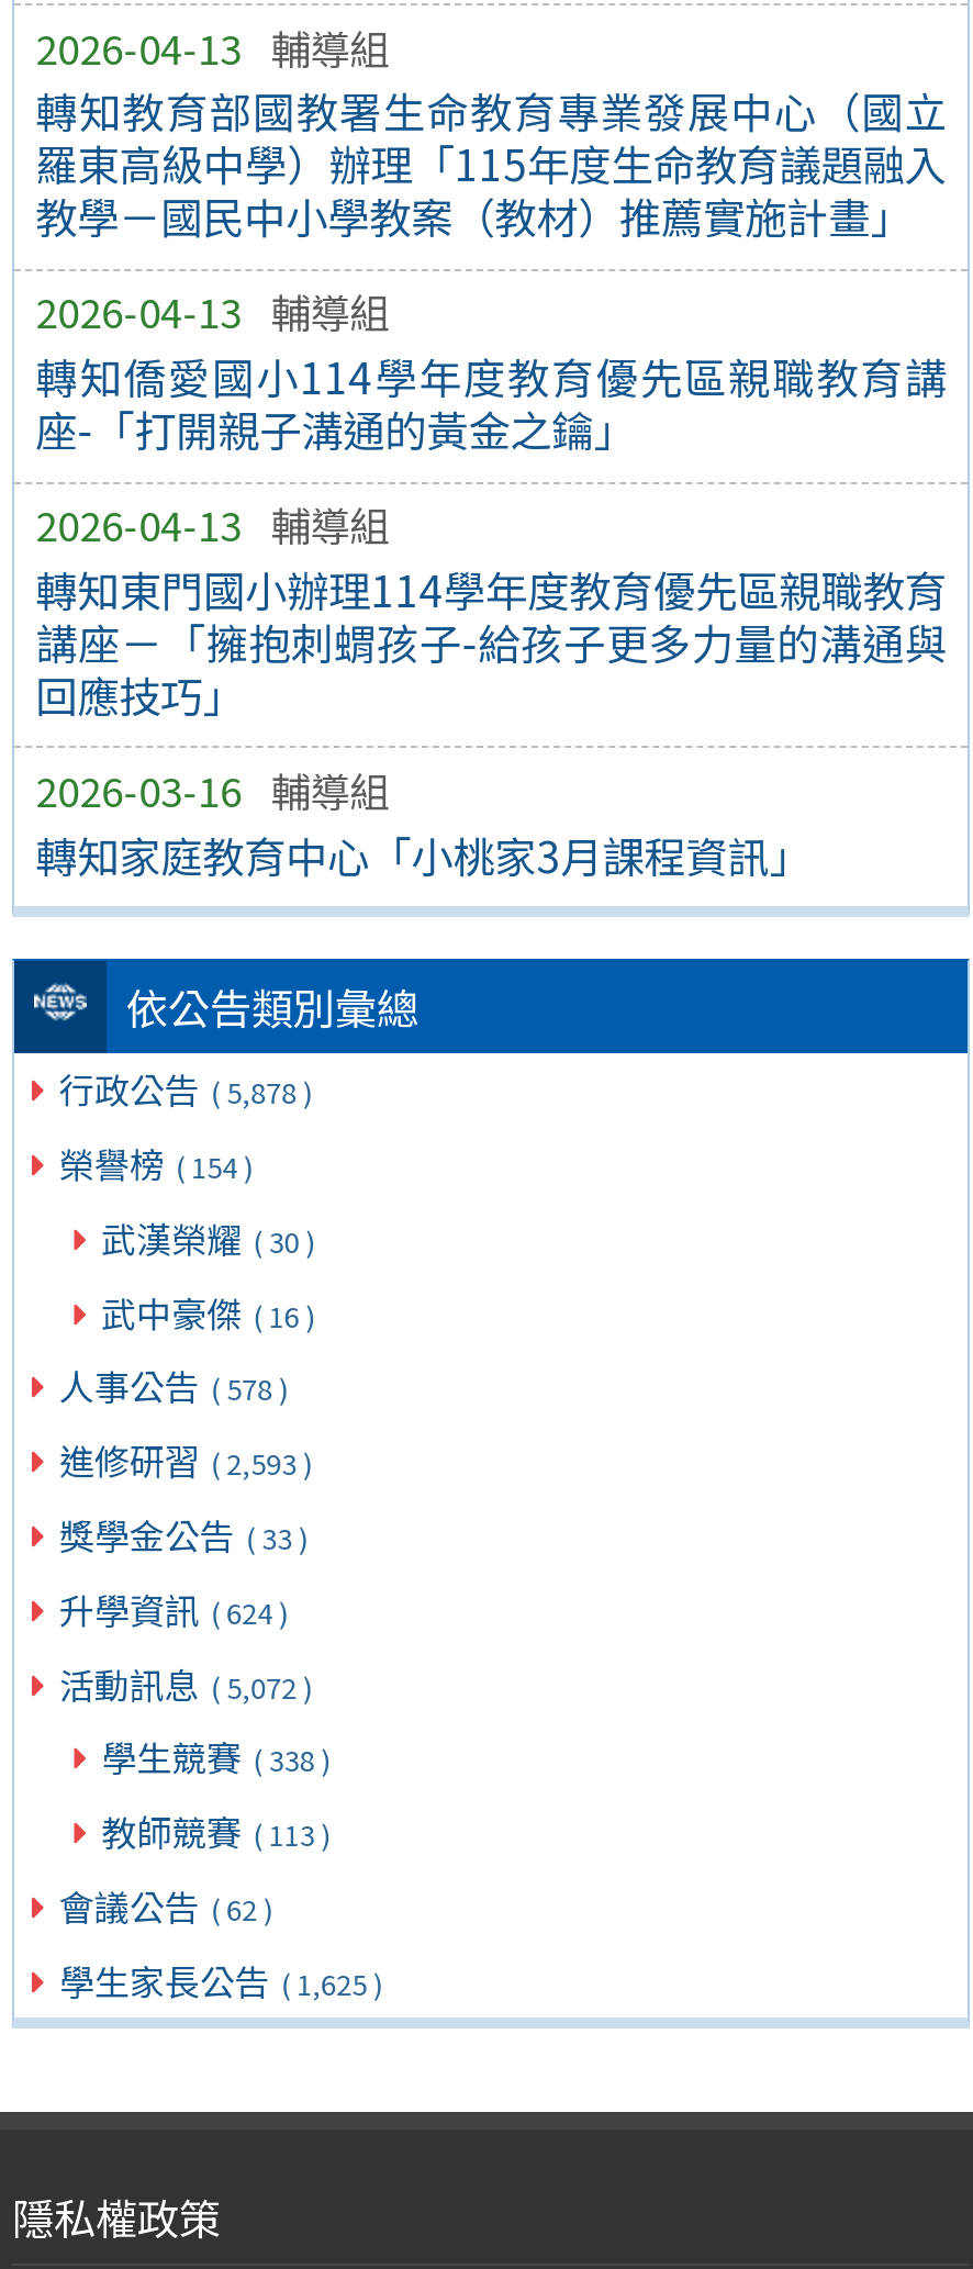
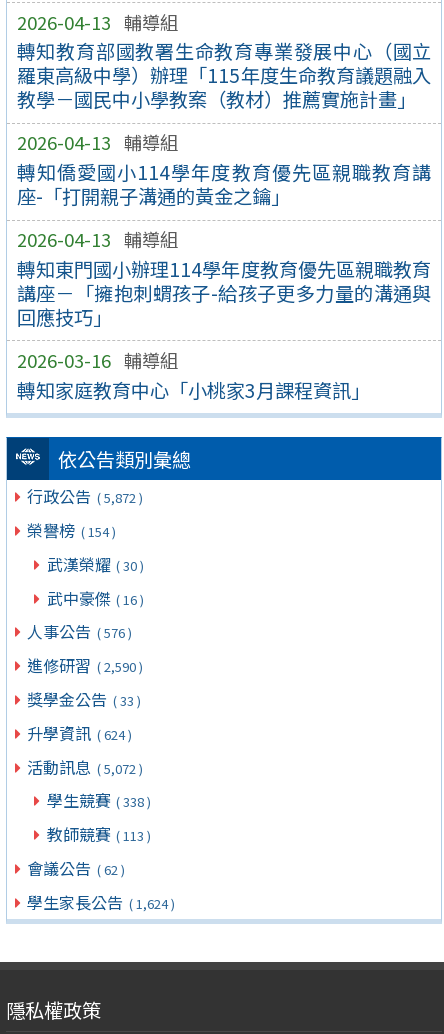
[59,1062,312,1115] 行政公告 ( 5,878 ) -> [27,484,143,508] 行政公告 ( 5,872 )
[59,1359,288,1412] 人事公告 ( 578 ) -> [27,619,132,643] 人事公告 ( 576 )
[59,1434,312,1486] 進修研習 ( 2,593 ) -> [27,653,143,677] 進修研習 ( 2,590 )
[59,1953,383,2006] 學生家長公告 ( 1,625 ) -> [27,890,175,914] 學生家長公告 ( 1,624 )

